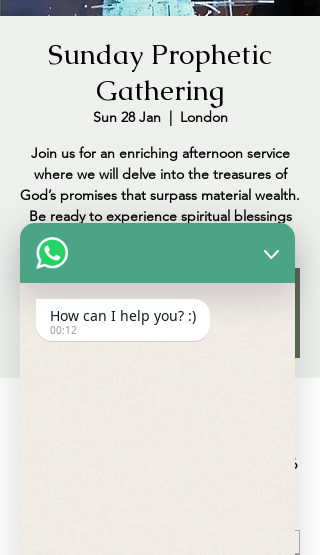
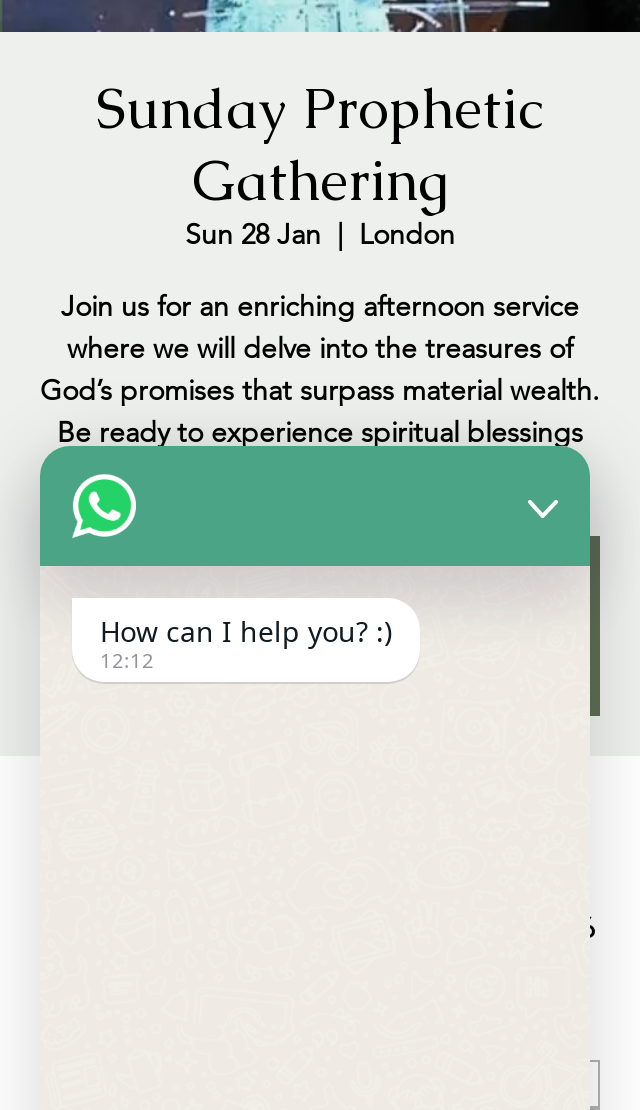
[50,323,77,337] 00:12 -> [100,646,154,674] 12:12

